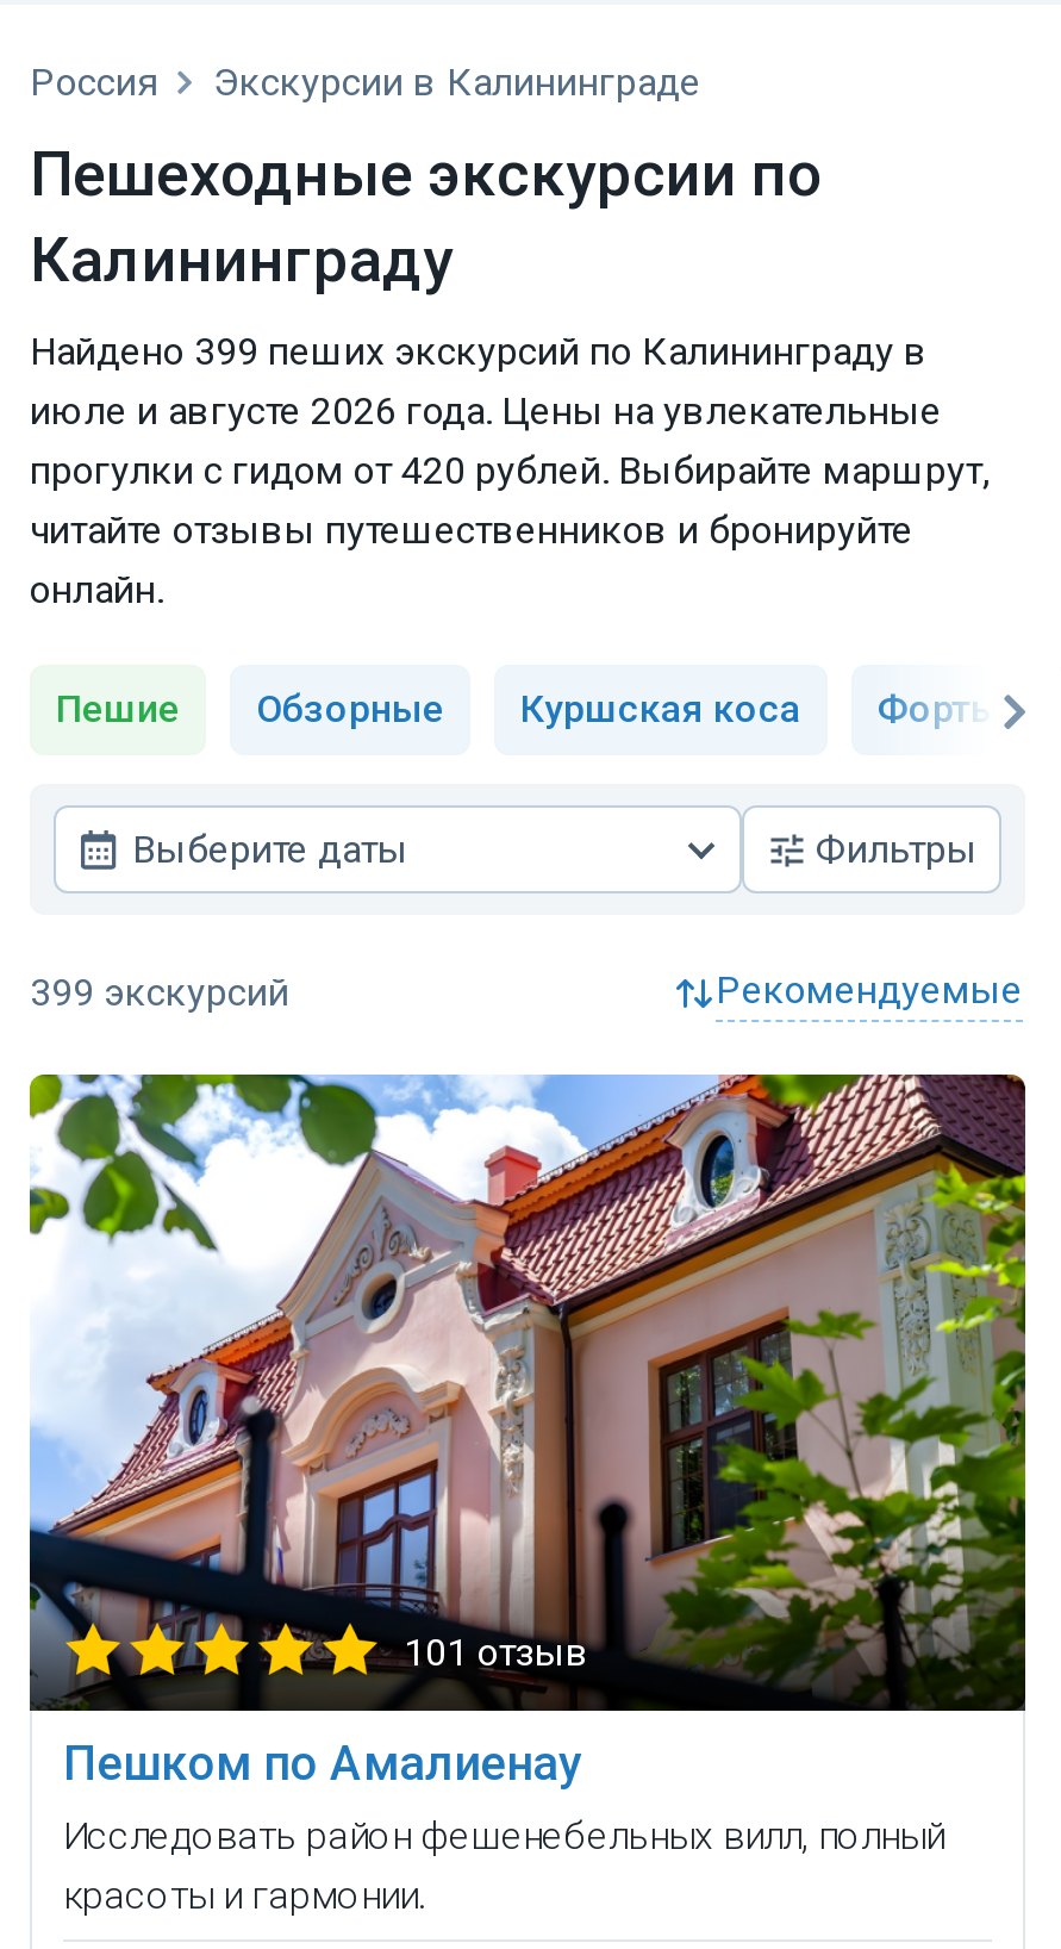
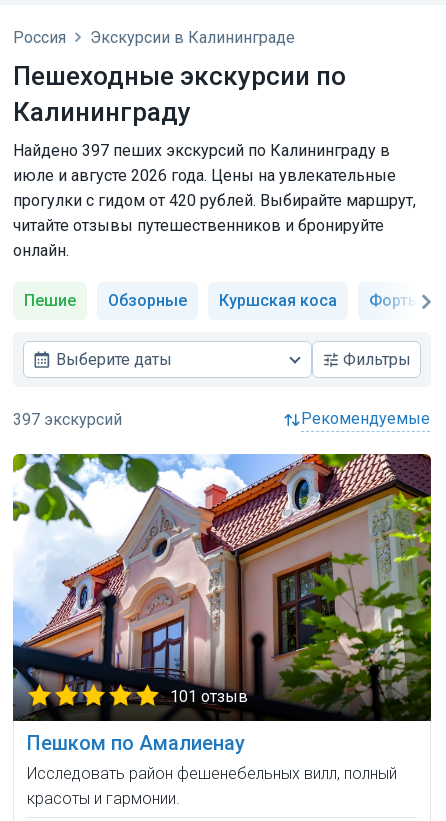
[30,329,928,374] Найдено 399 пеших экскурсий по Калининграду в -> [13,141,390,160] Найдено 397 пеших экскурсий по Калининграду в

